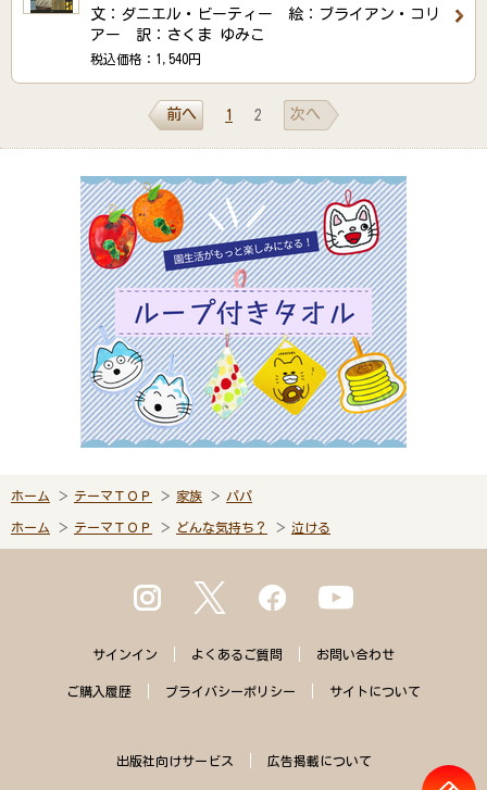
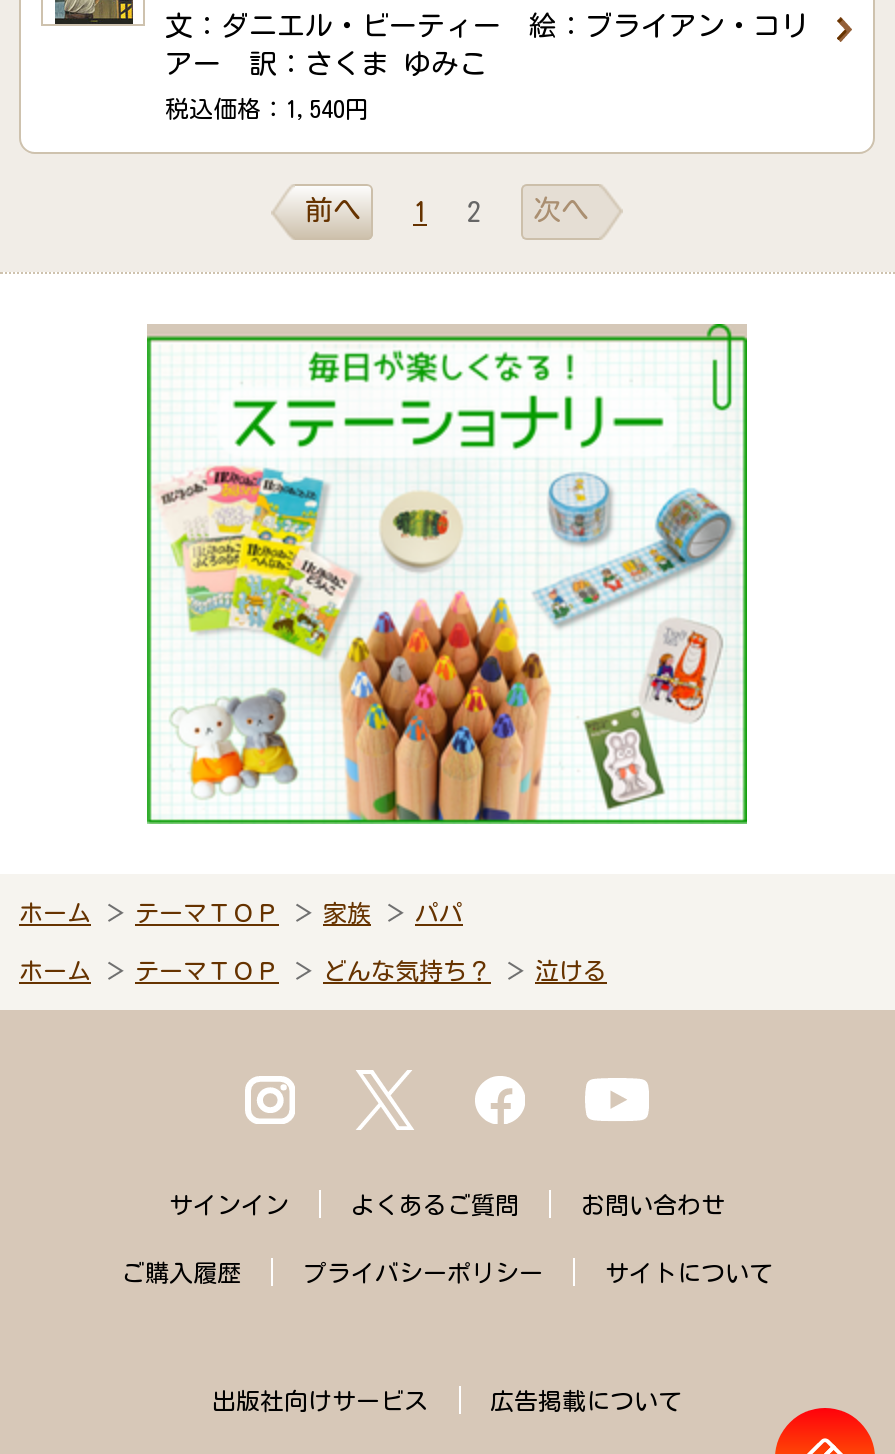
[80,176,408,448] [image] -> [145,322,749,826] [image]

